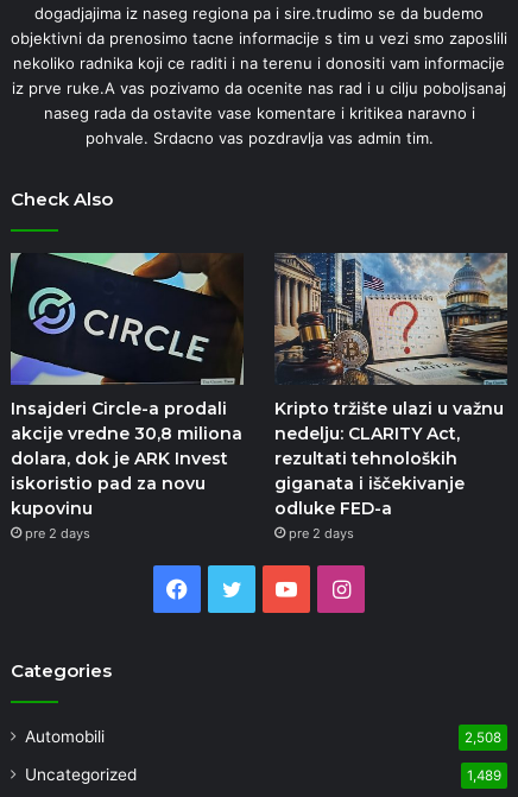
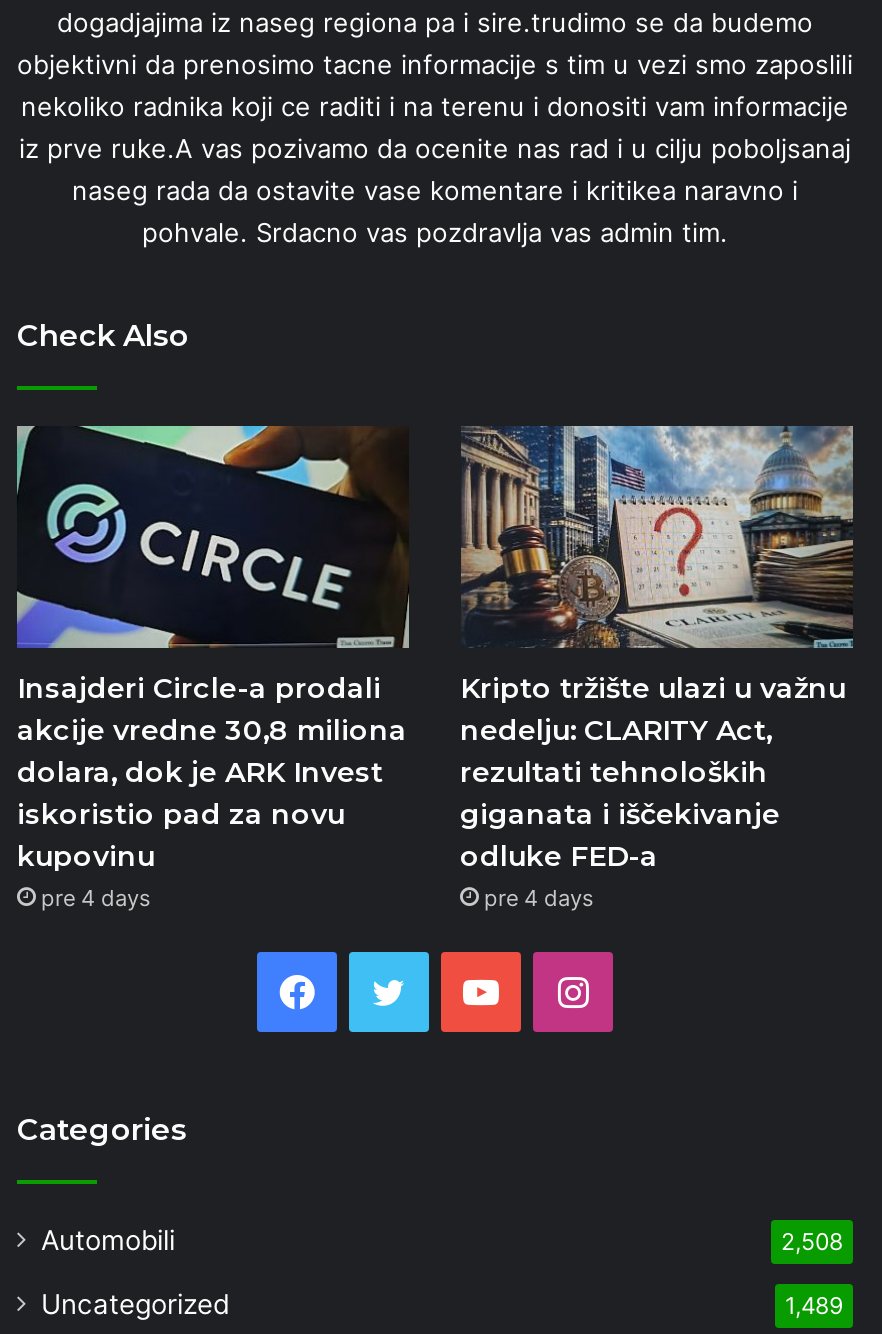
[25,525,90,542] pre 2 days -> [41,884,151,912] pre 4 days
[288,525,353,542] pre 2 days -> [484,884,594,912] pre 4 days

